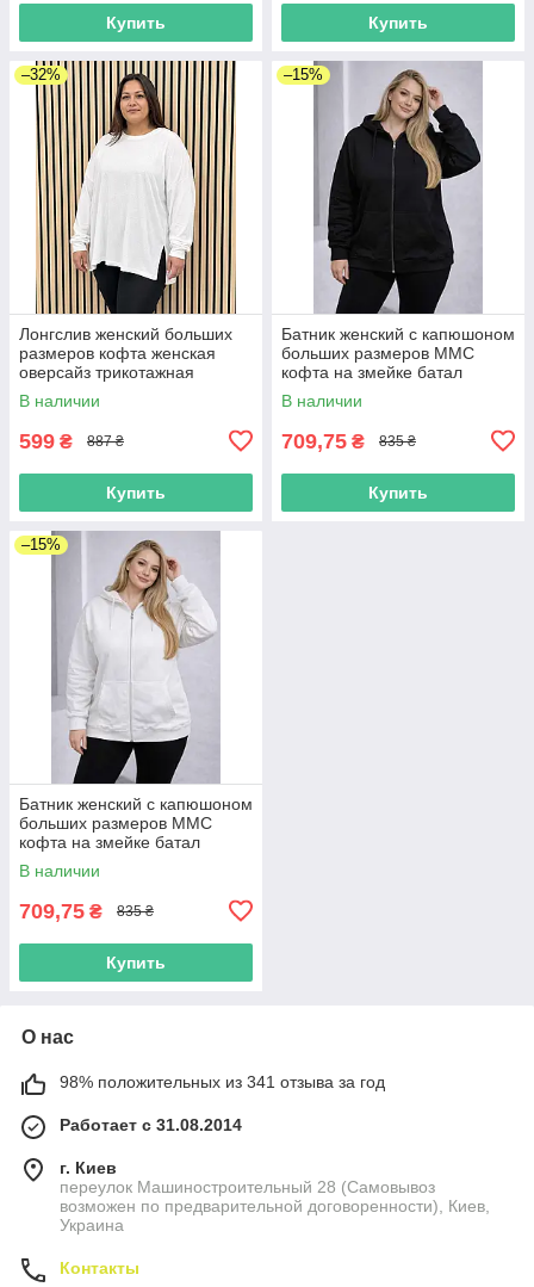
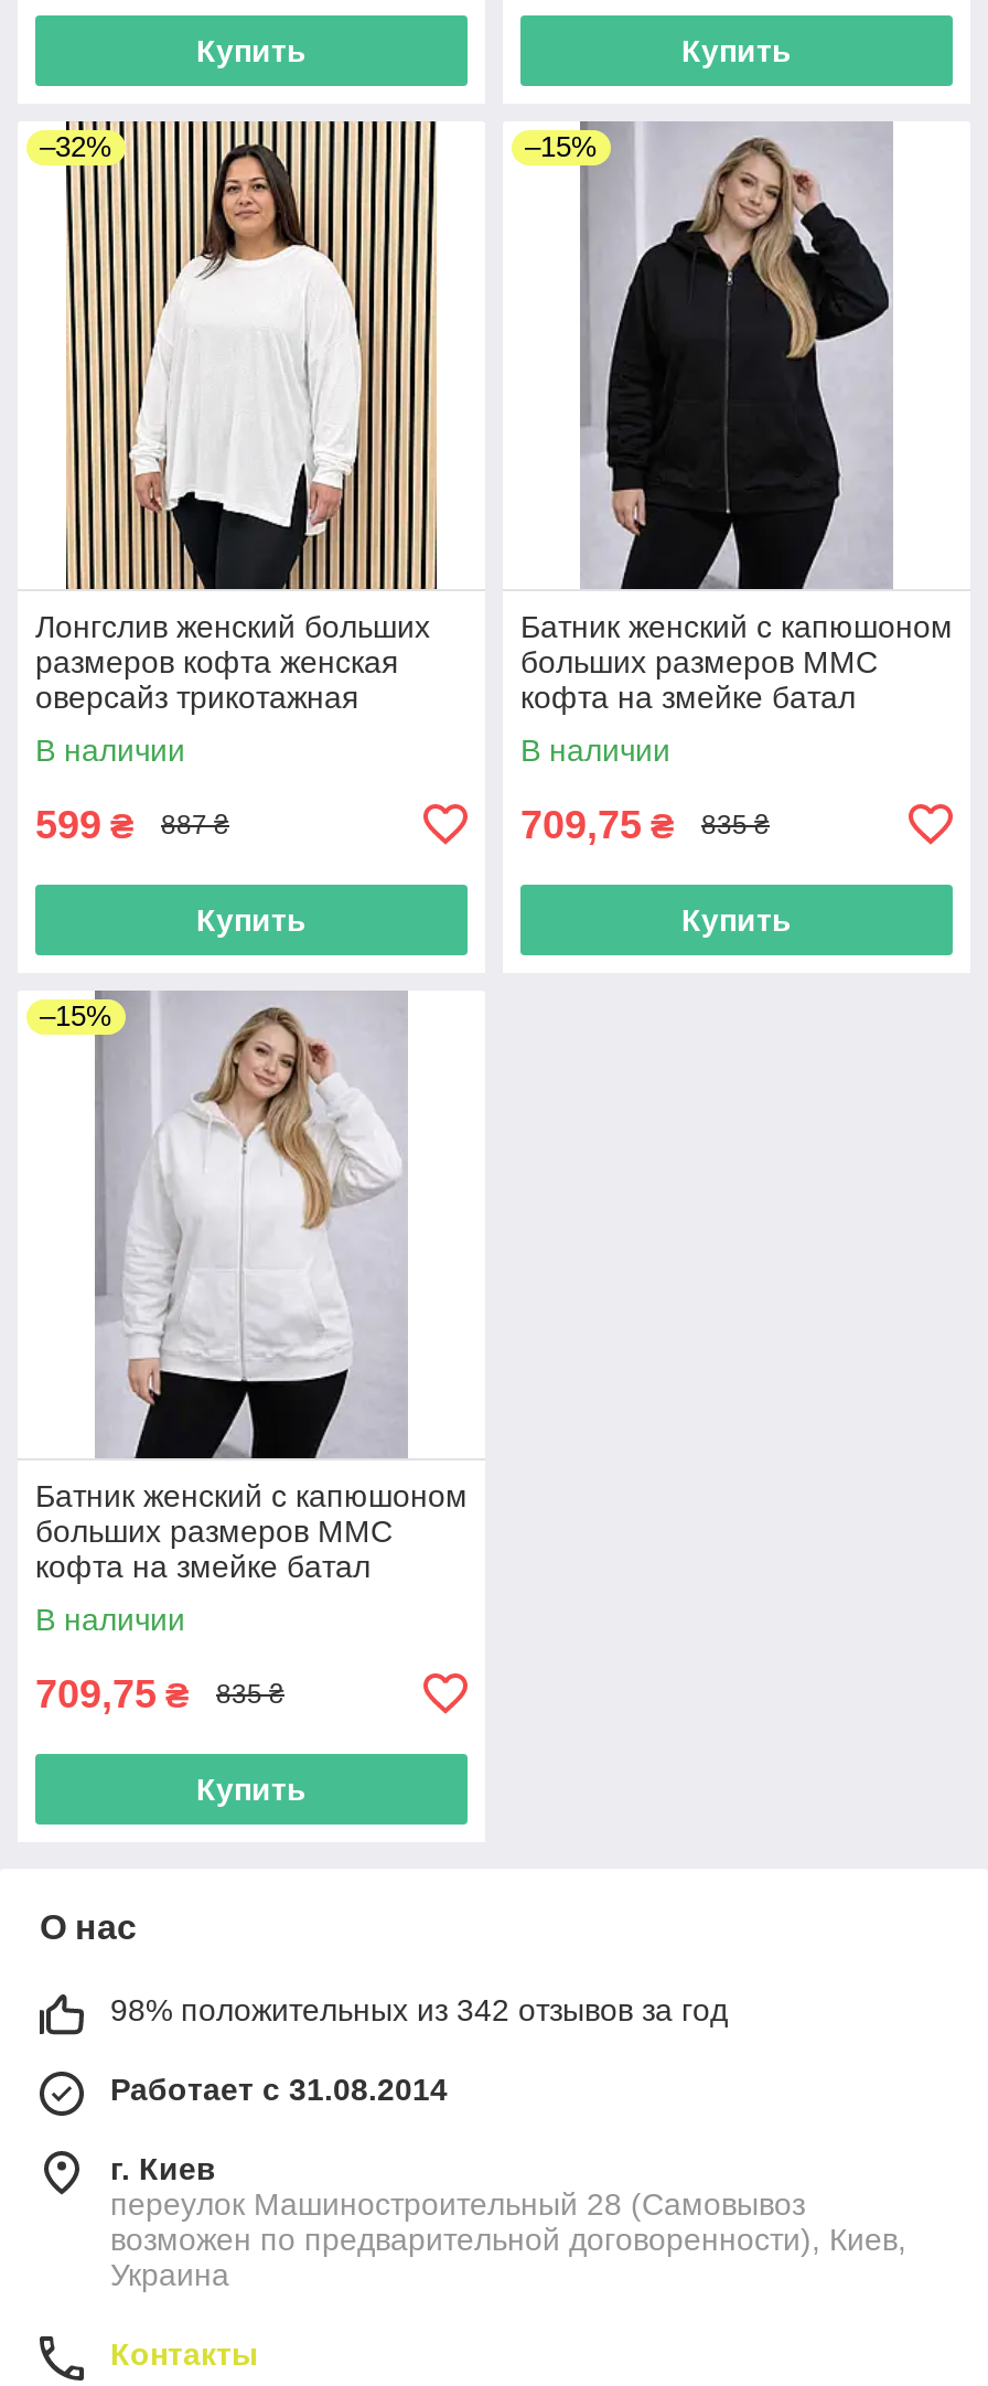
[60,1072,385,1091] 98% положительных из 341 отзыва за год -> [110,1992,728,2027] 98% положительных из 342 отзывов за год

